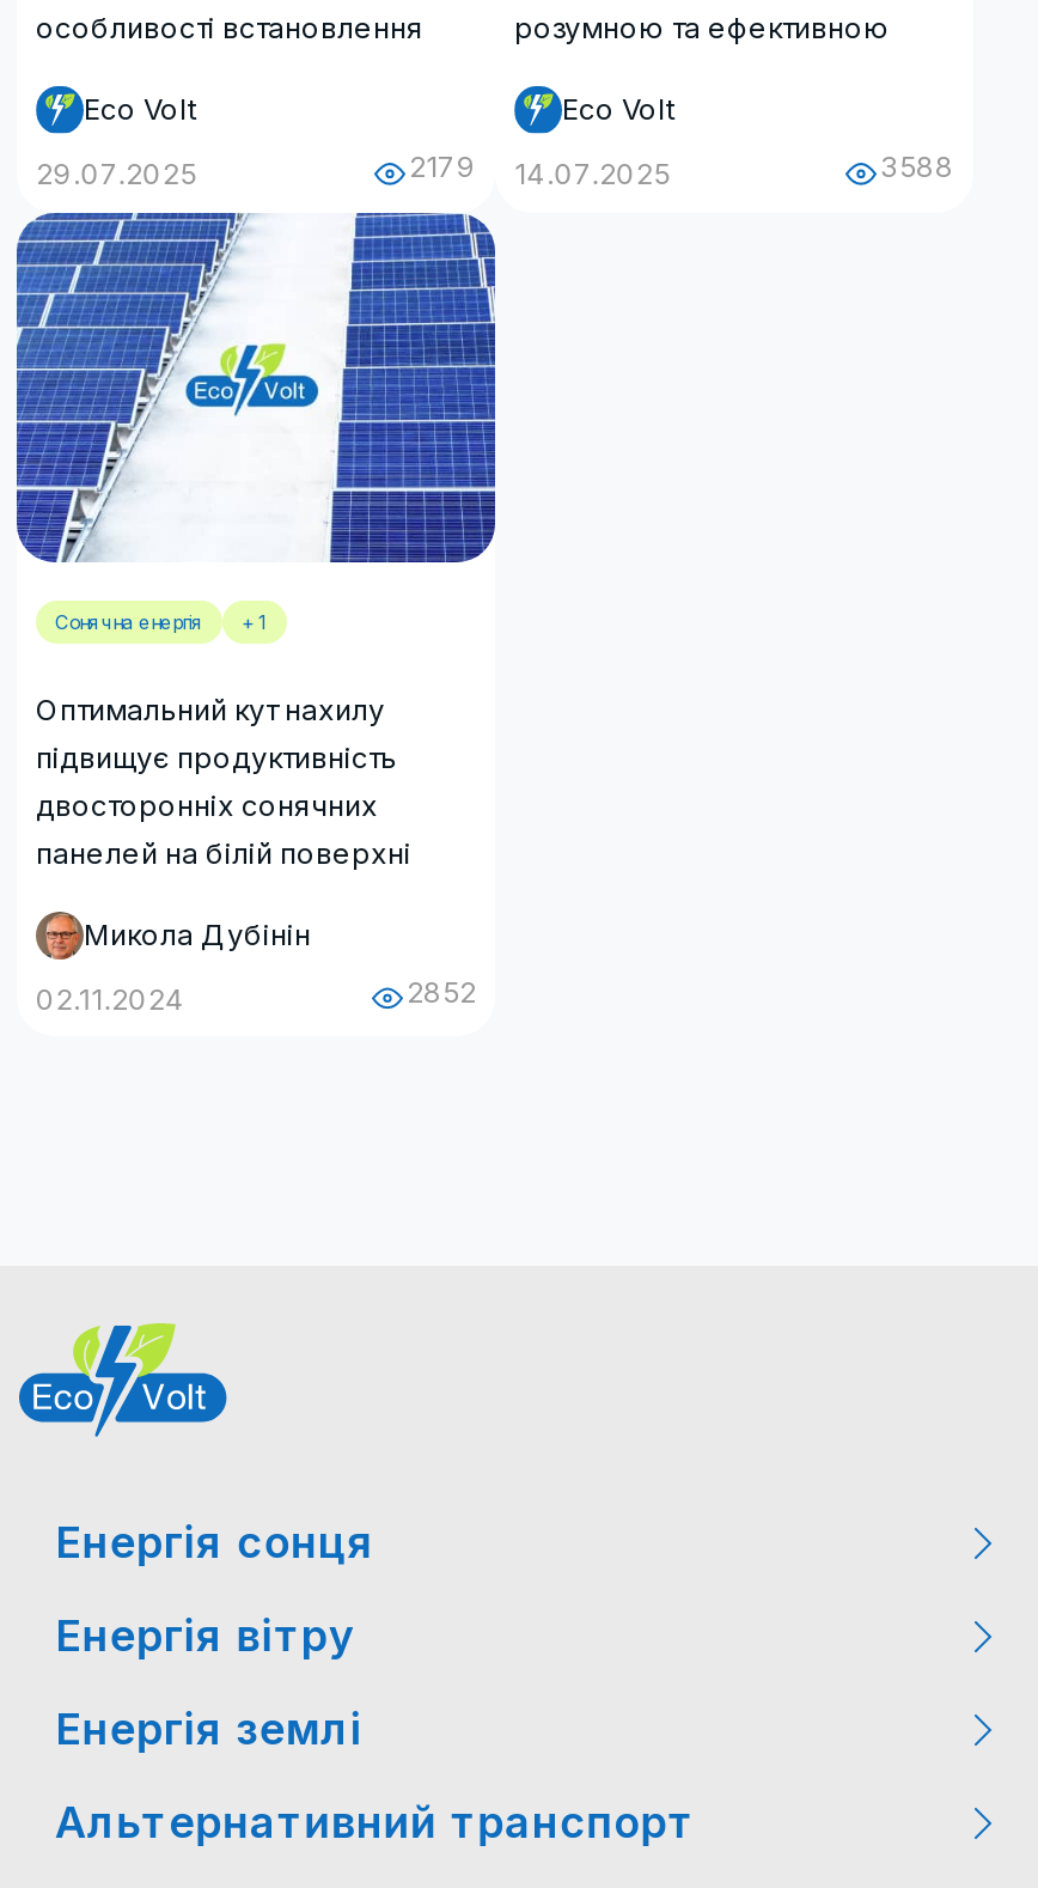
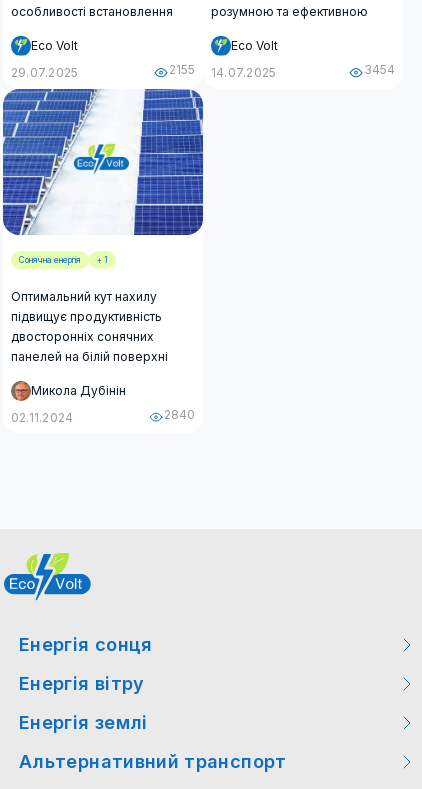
[409,149,671,191] 2179 14.07.2025 -> [169,62,276,80] 2155 14.07.2025
[880,149,954,185] 3588 -> [364,62,395,77] 3454
[407,974,476,1010] 2852 -> [164,407,195,422] 2840

